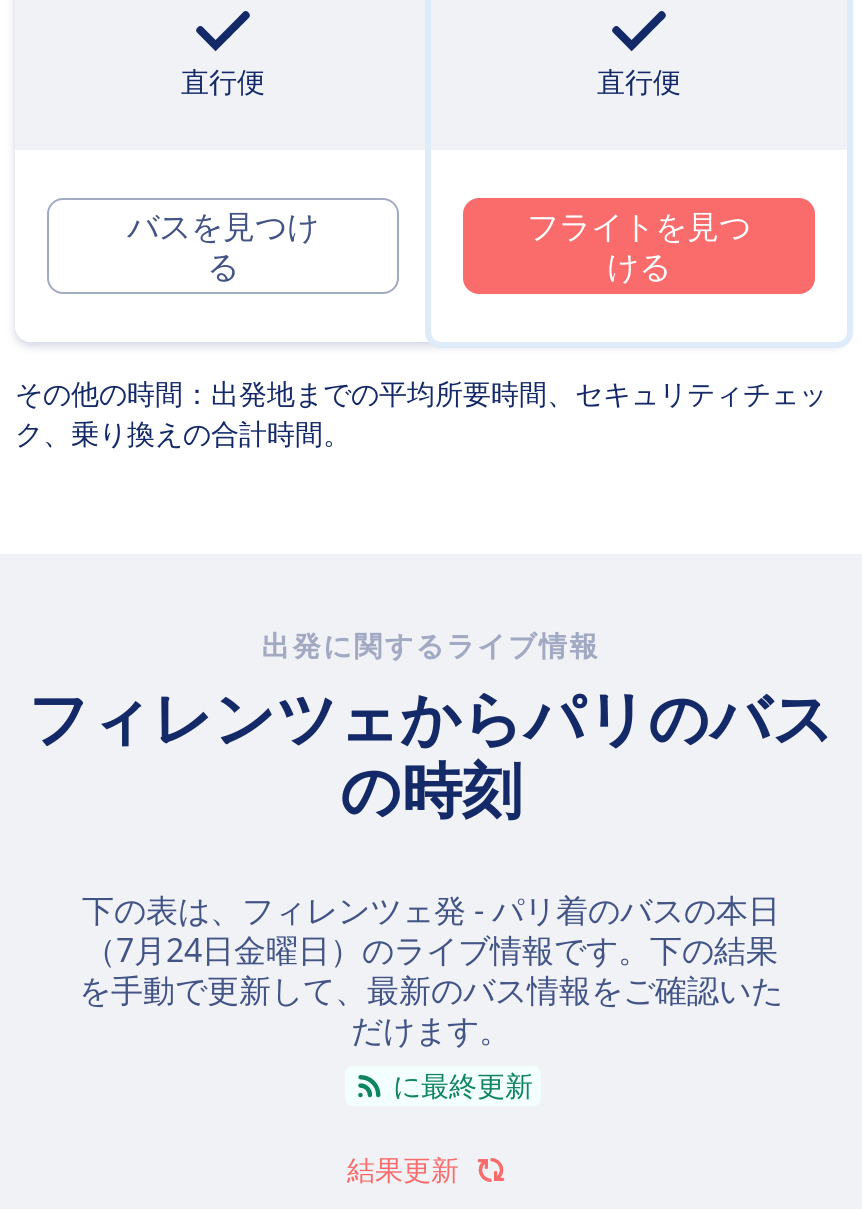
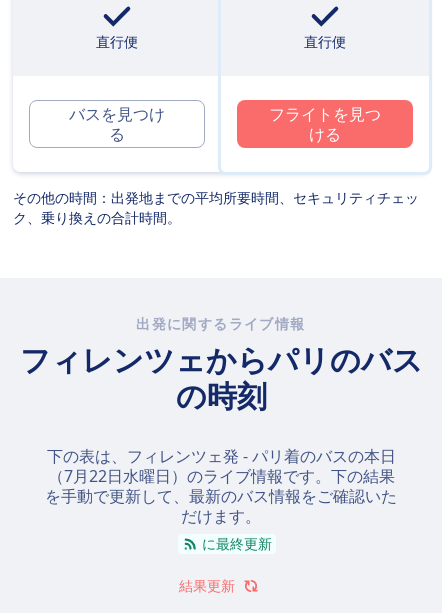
[84,928,778,972] （7月24日金曜日）のライブ情報です。下の結果 -> [47,465,394,487] （7月22日水曜日）のライブ情報です。下の結果

